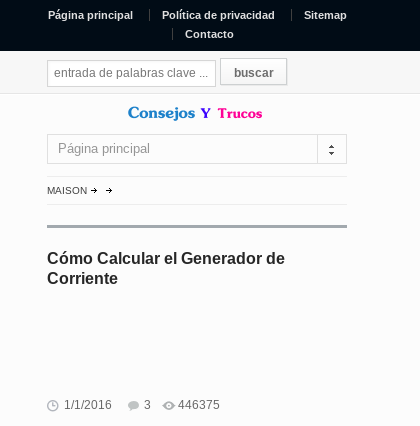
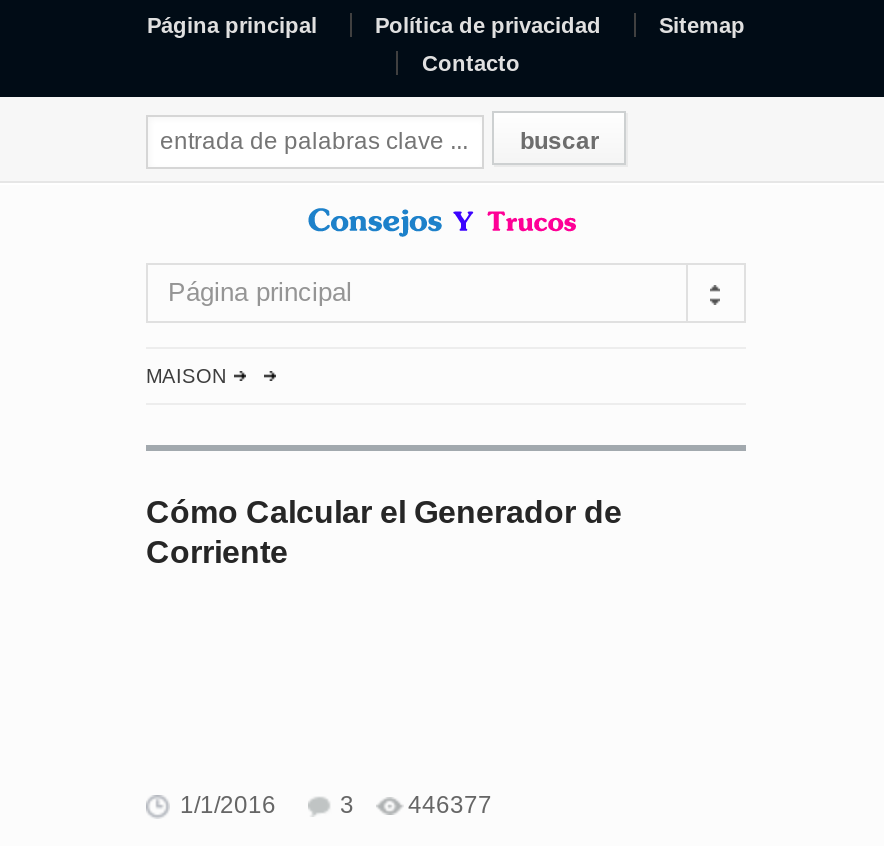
[144,398,220,412] 3 446375 -> [340,791,492,819] 3 446377

